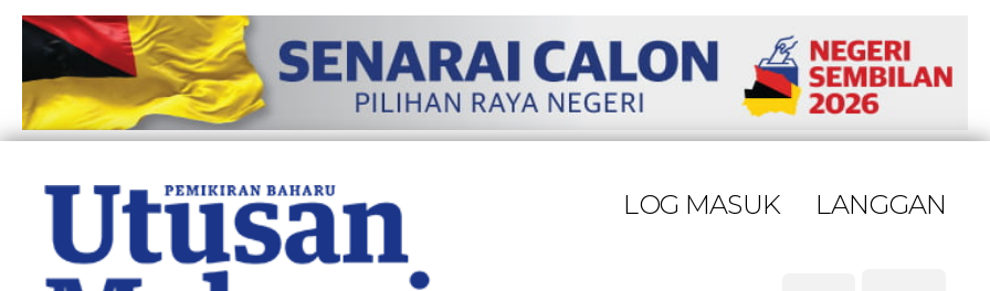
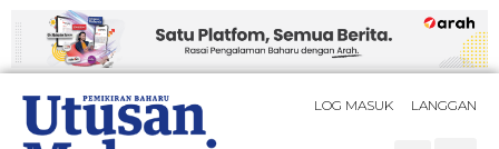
[20,13,955,132] [image] -> [11,10,486,68] [image]

